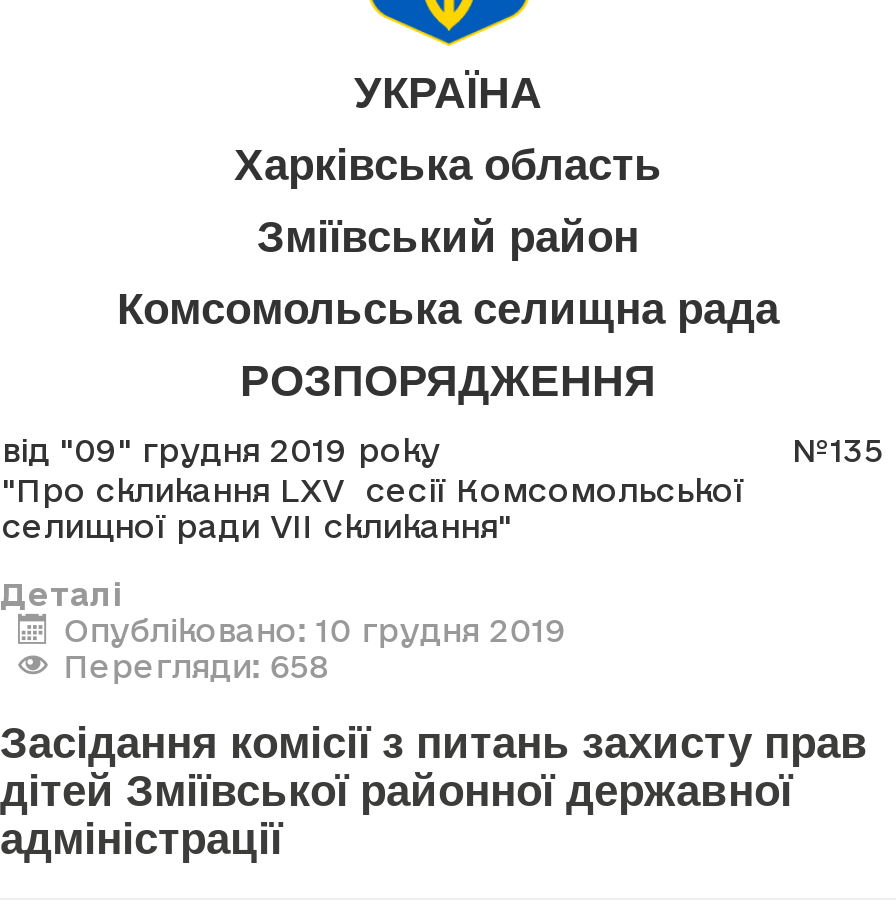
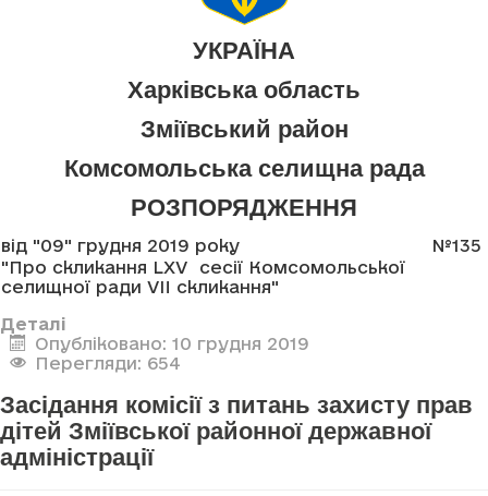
[64,647,330,683] Перегляди: 658 -> [35,353,181,372] Перегляди: 654

